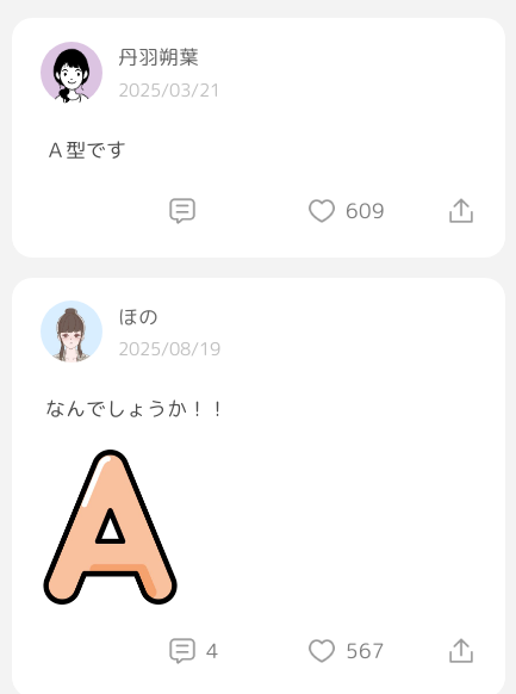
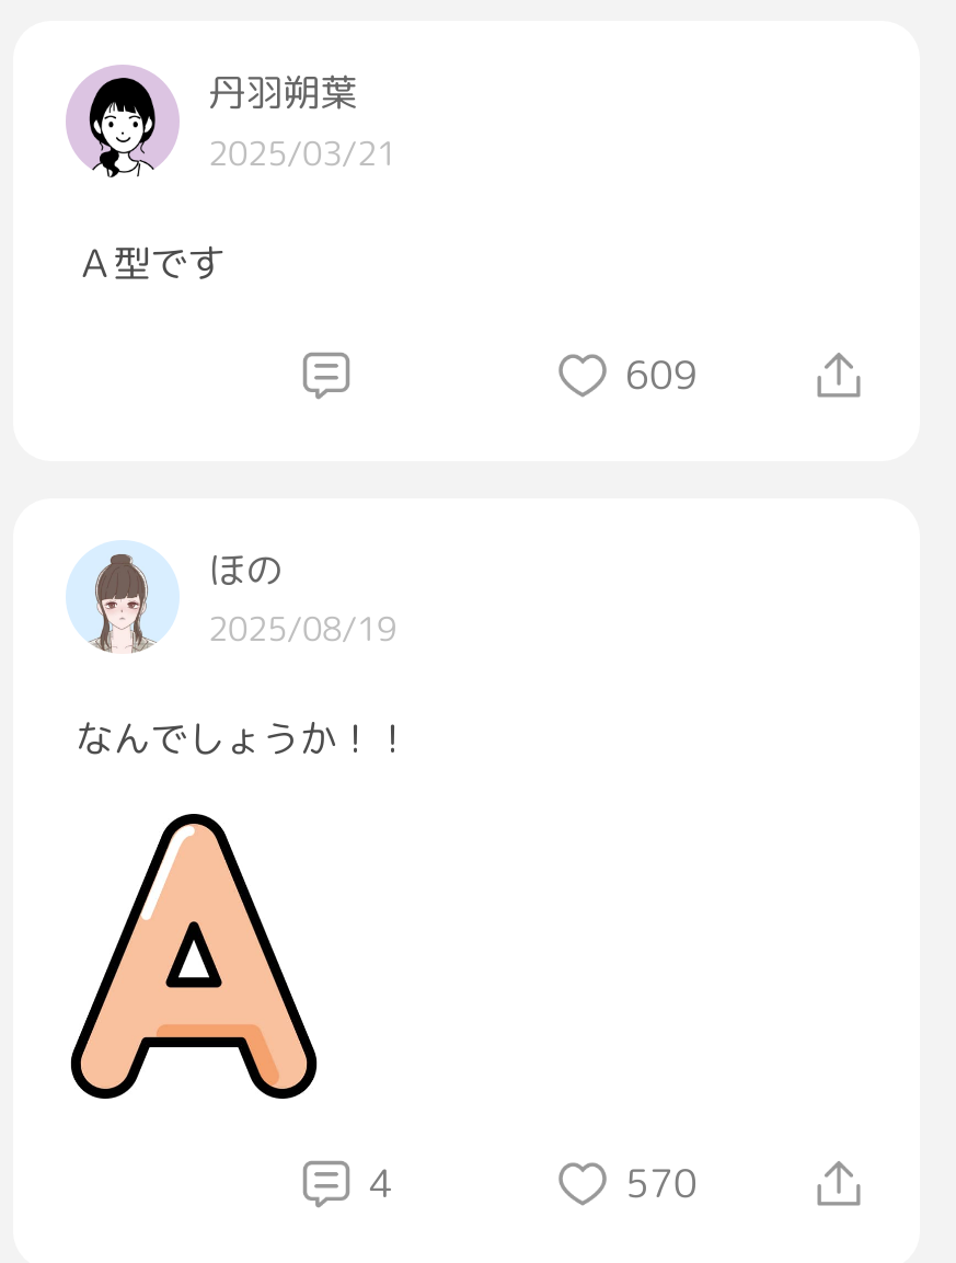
[345,636,384,666] 567 -> [625,1156,698,1211] 570

